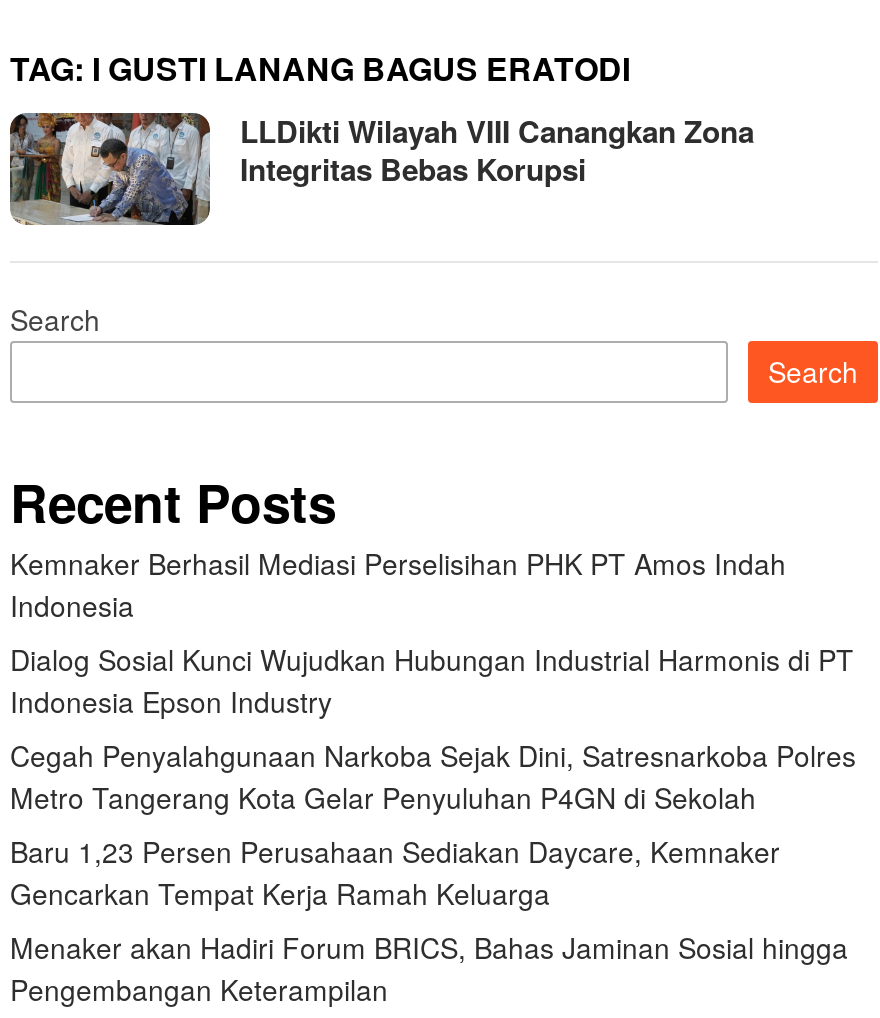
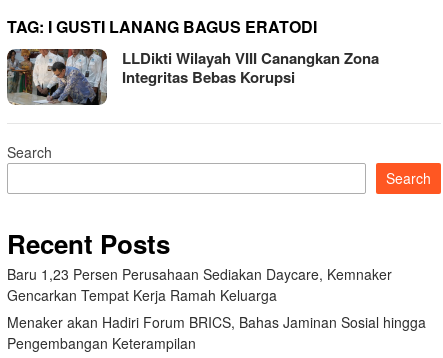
[10,542,856,816] Kemnaker Berhasil Mediasi Perselisihan PHK PT Amos Indah | Indonesia | Dialog Sosial Kunci Wujudkan Hubungan Industrial Harmonis di PT | Indonesia Epson Industry | Cegah Penyalahgunaan Narkoba Sejak Dini, Satresnarkoba Polres | Metro Tangerang Kota Gelar Penyuluhan P4GN di Sekolah -> none

